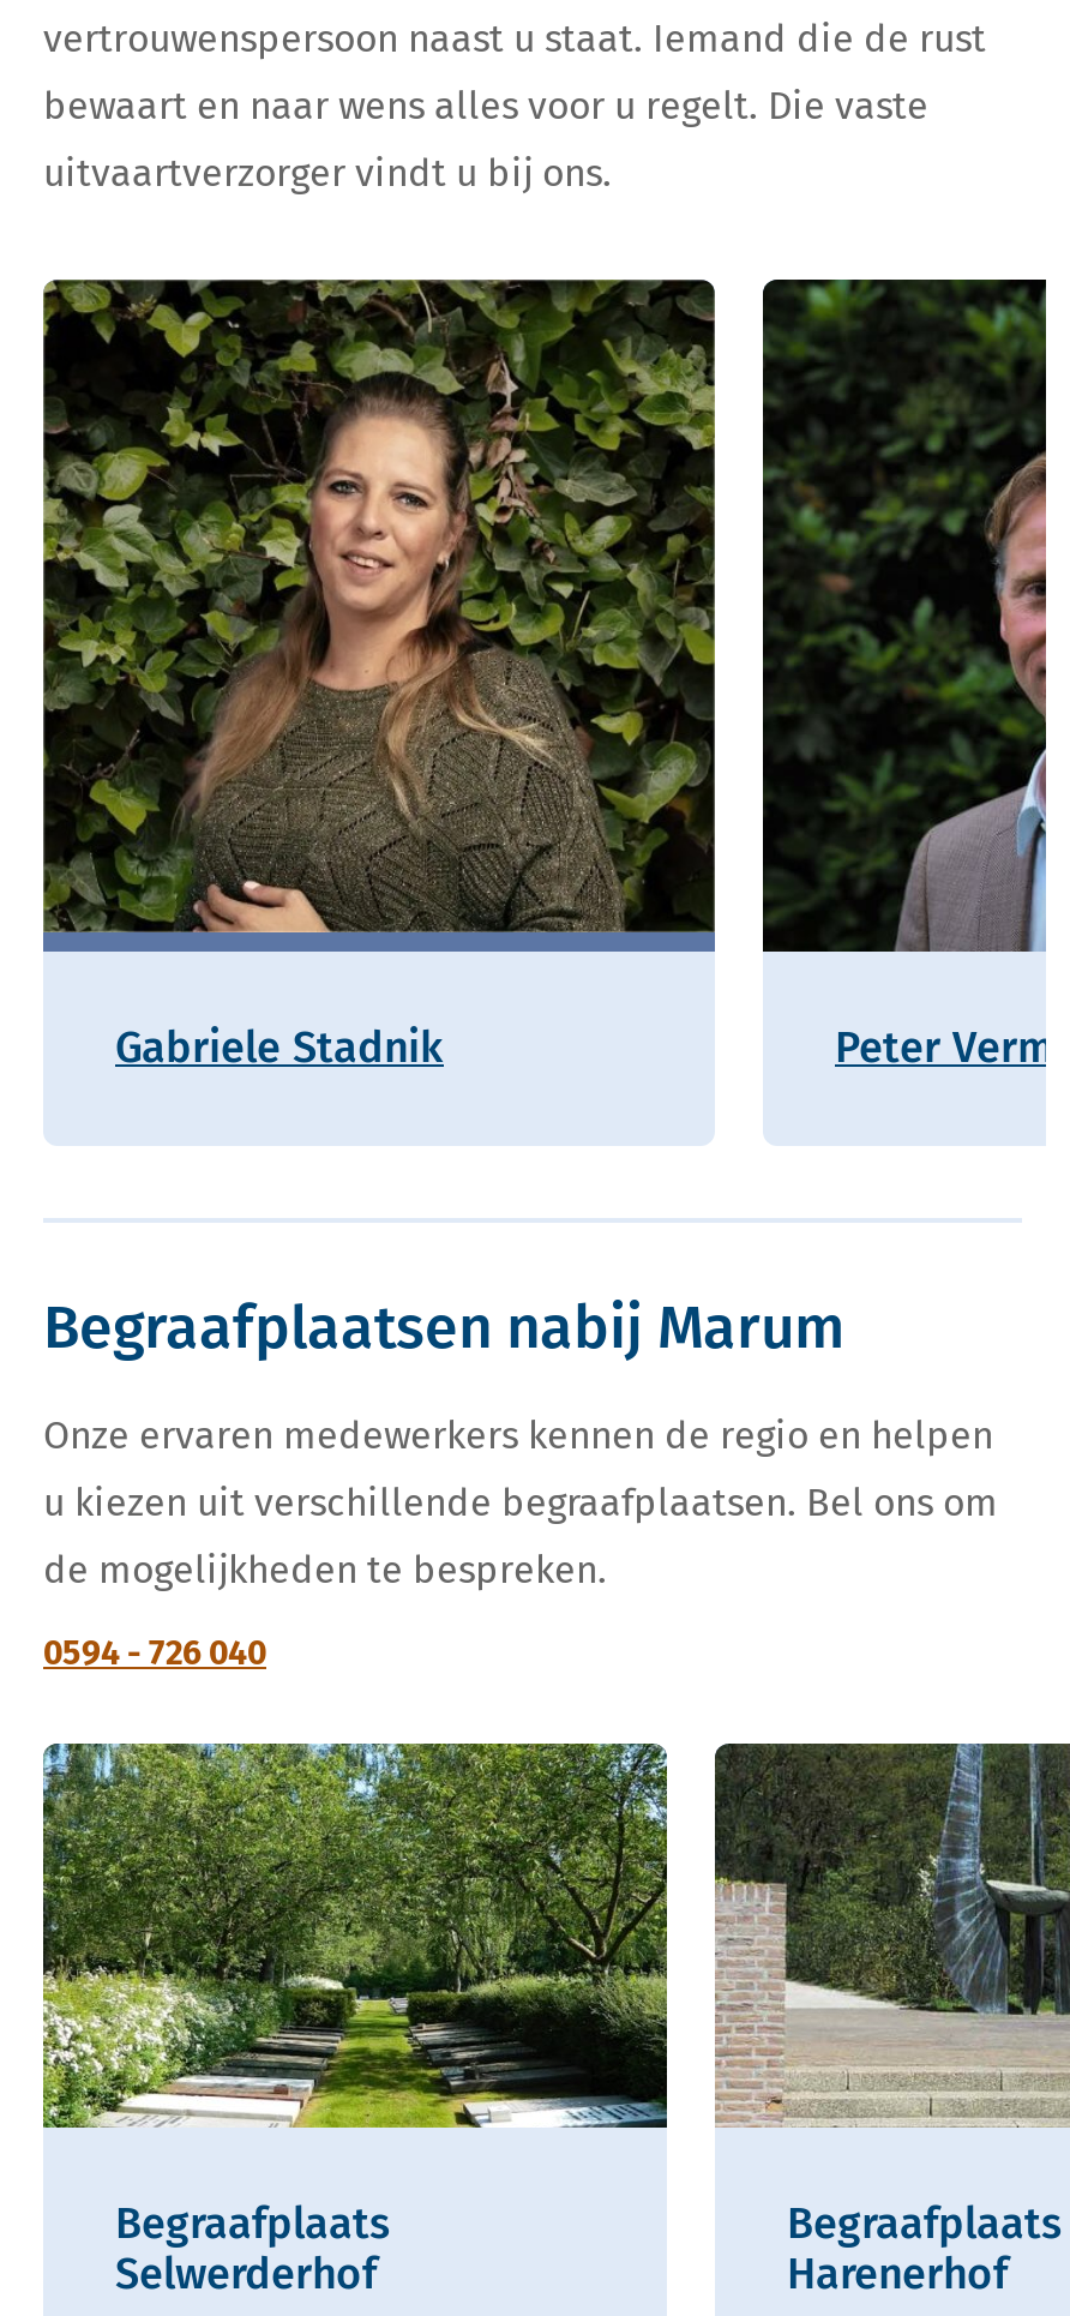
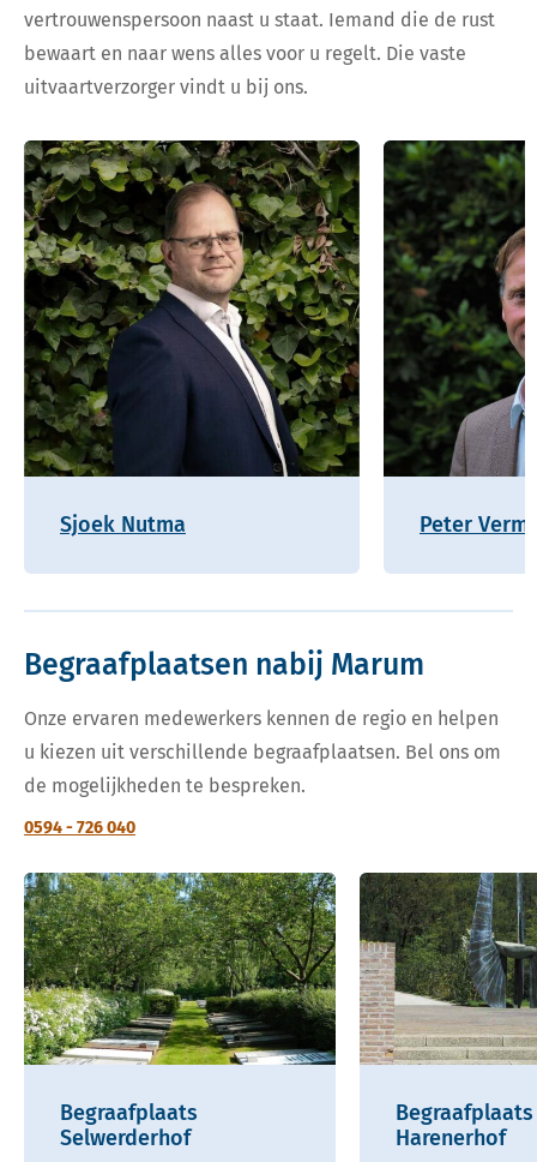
[41,277,717,1073] [image] | Gabriele Stadnik -> [23,139,361,537] [image] | Sjoek Nutma

